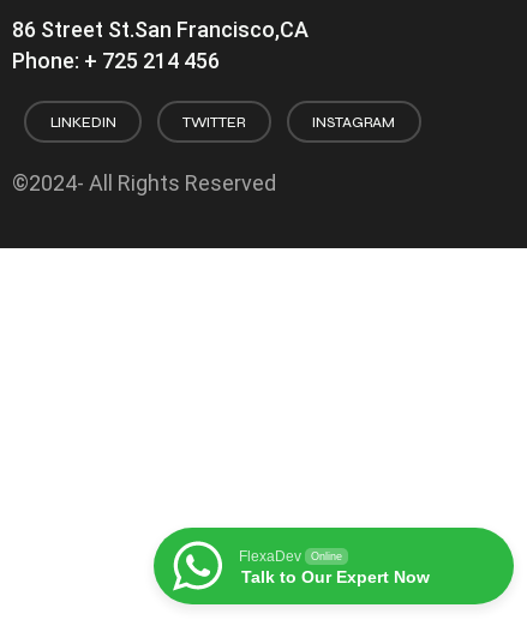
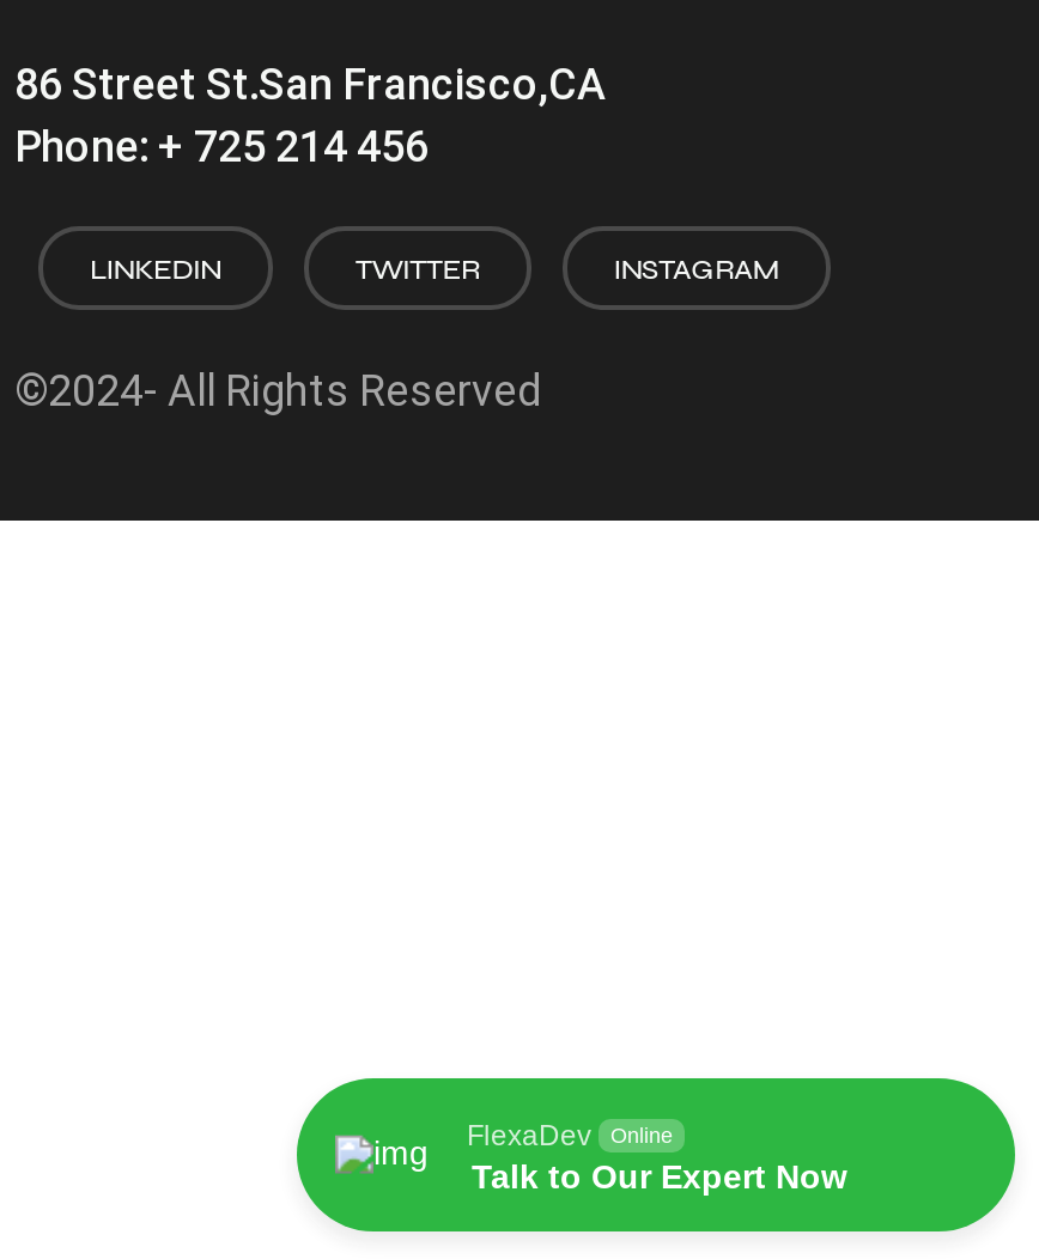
[172,540,223,591] [image] -> [335,1105,433,1203] [image]

